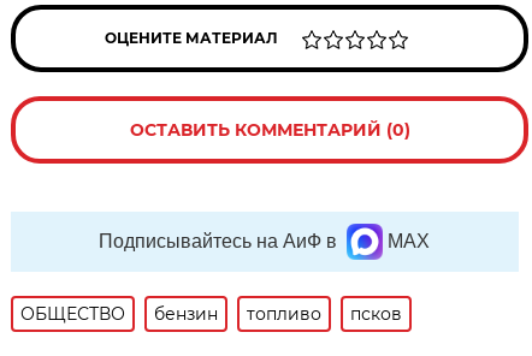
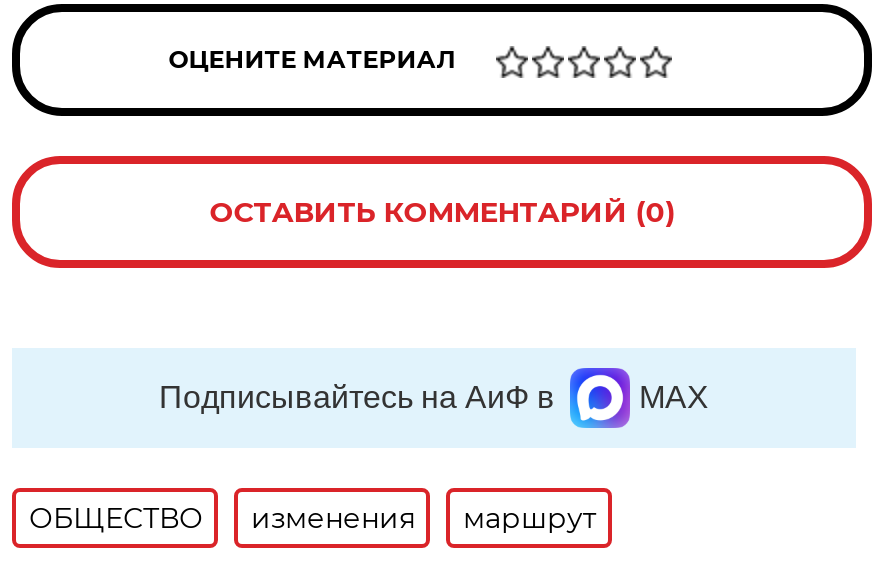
[155,303,402,325] бензин | топливо | псков -> [251,500,597,536] изменения | маршрут

